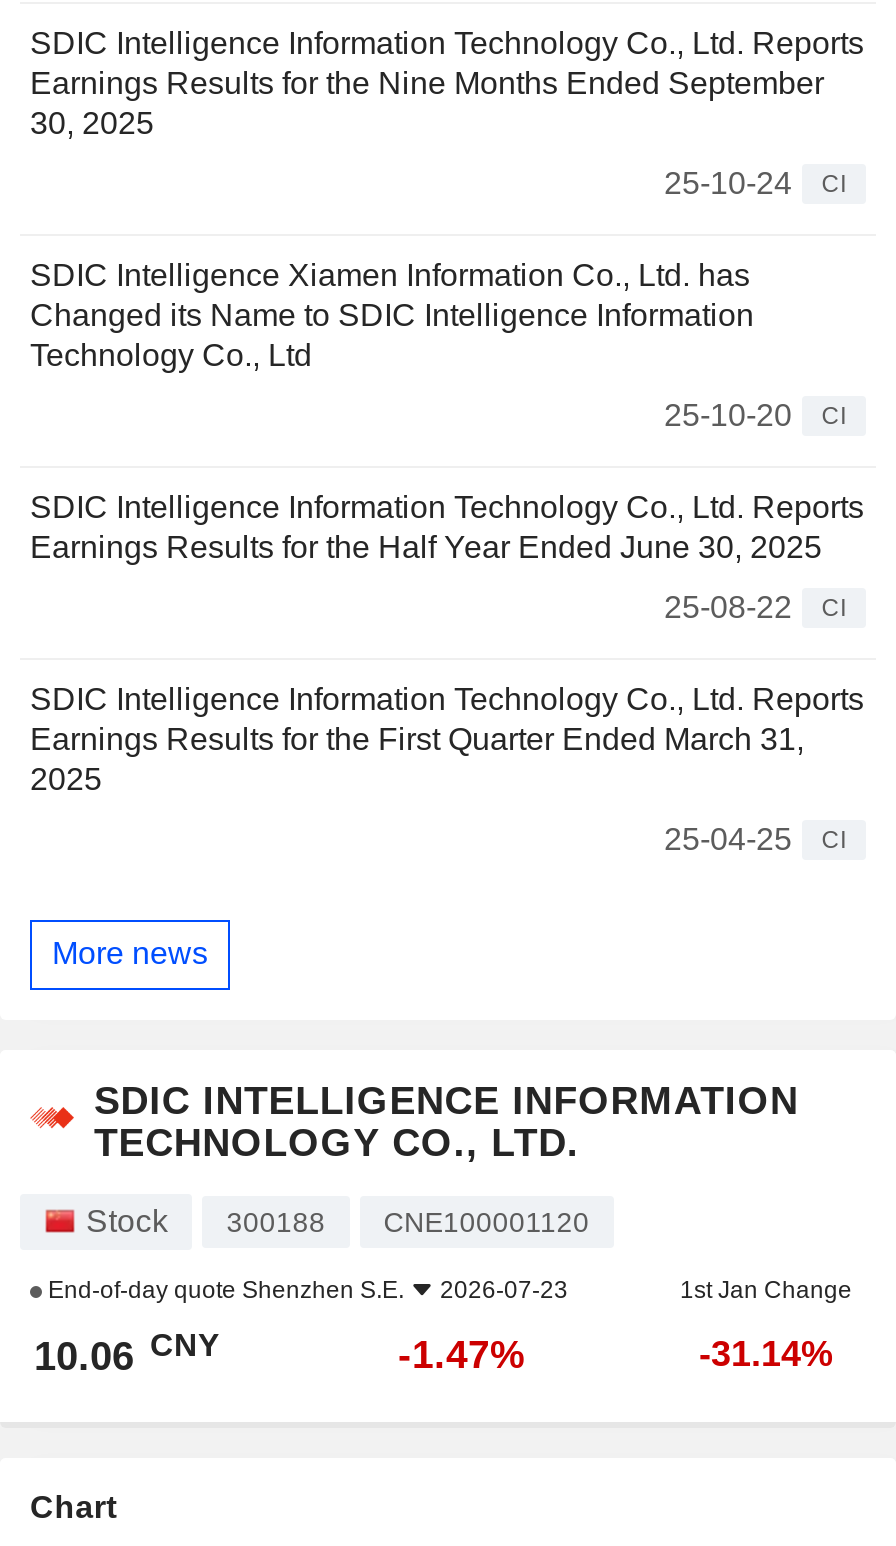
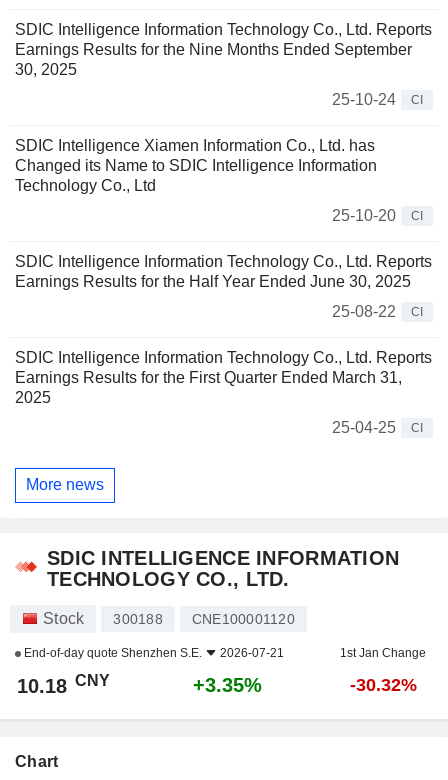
[42,1276,568,1304] End-of-day quote Shenzhen S.E. 2026-07-23 -> [21,646,284,660] End-of-day quote Shenzhen S.E. 2026-07-21
[34,1327,220,1378] 10.06 CNY -> [17,672,110,697] 10.18 CNY
[398,1332,526,1376] -1.47% -> [193,674,262,696] +3.35%
[699,1334,833,1374] -31.14% -> [349,675,416,695] -30.32%

